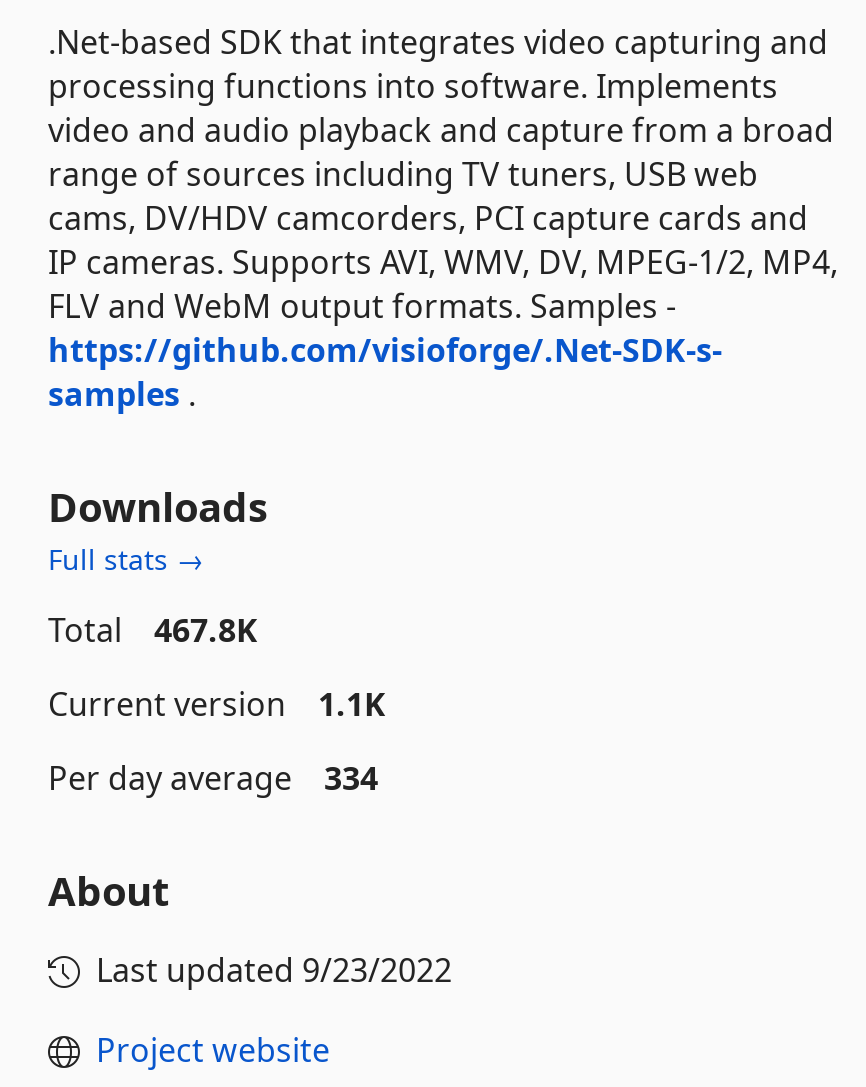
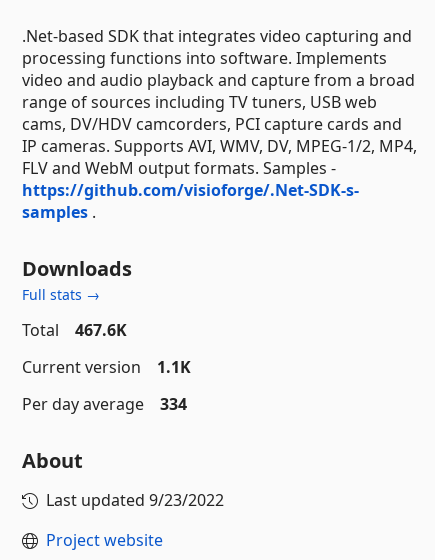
[48,608,258,652] Total 467.8K -> [22,319,127,341] Total 467.6K

